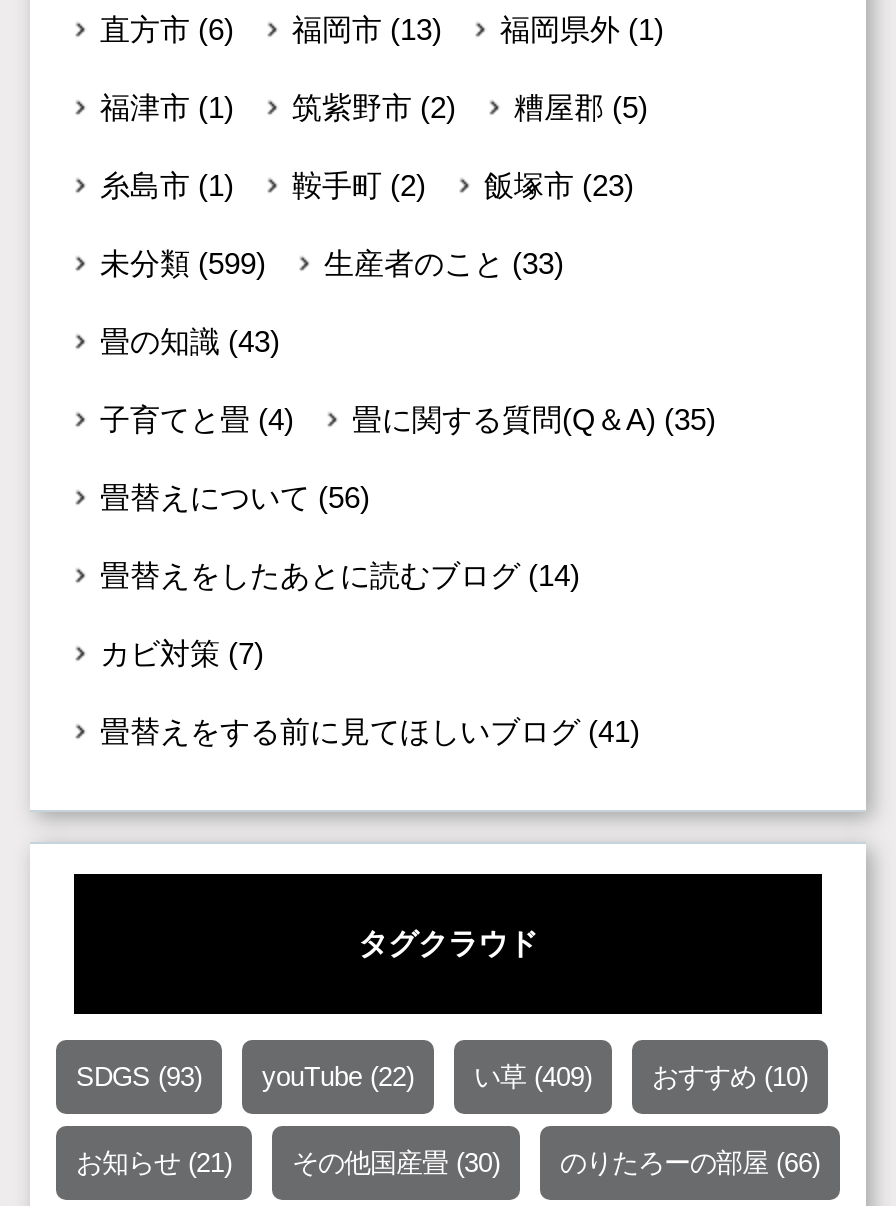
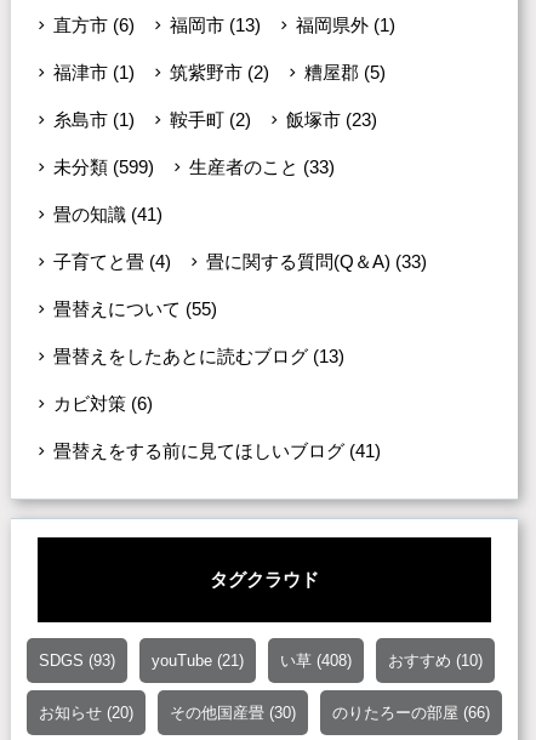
[100,324,280,358] 畳の知識(43) -> [53,204,162,224] 畳の知識(41)
[352,402,716,436] 畳に関する質問(Q＆A) (35) -> [206,251,427,272] 畳に関する質問(Q＆A) (33)
[100,480,370,514] 畳替えについて(56) -> [53,298,217,319] 畳替えについて(55)
[100,558,580,592] 畳替えをしたあとに読むブログ(14) -> [53,346,344,366] 畳替えをしたあとに読むブログ(13)
[100,636,264,670] カビ対策(7) -> [53,393,153,414] カビ対策(6)
[262,1062,414,1092] youTube (22) -> [152,651,244,670] youTube (21)
[474,1062,592,1092] い草(409) -> [280,651,352,670] い草(408)
[76,1148,820,1178] お知らせ(21) その他国産畳(30) のりたろーの部屋(66) -> [39,704,490,722] お知らせ(20) その他国産畳(30) のりたろーの部屋(66)

